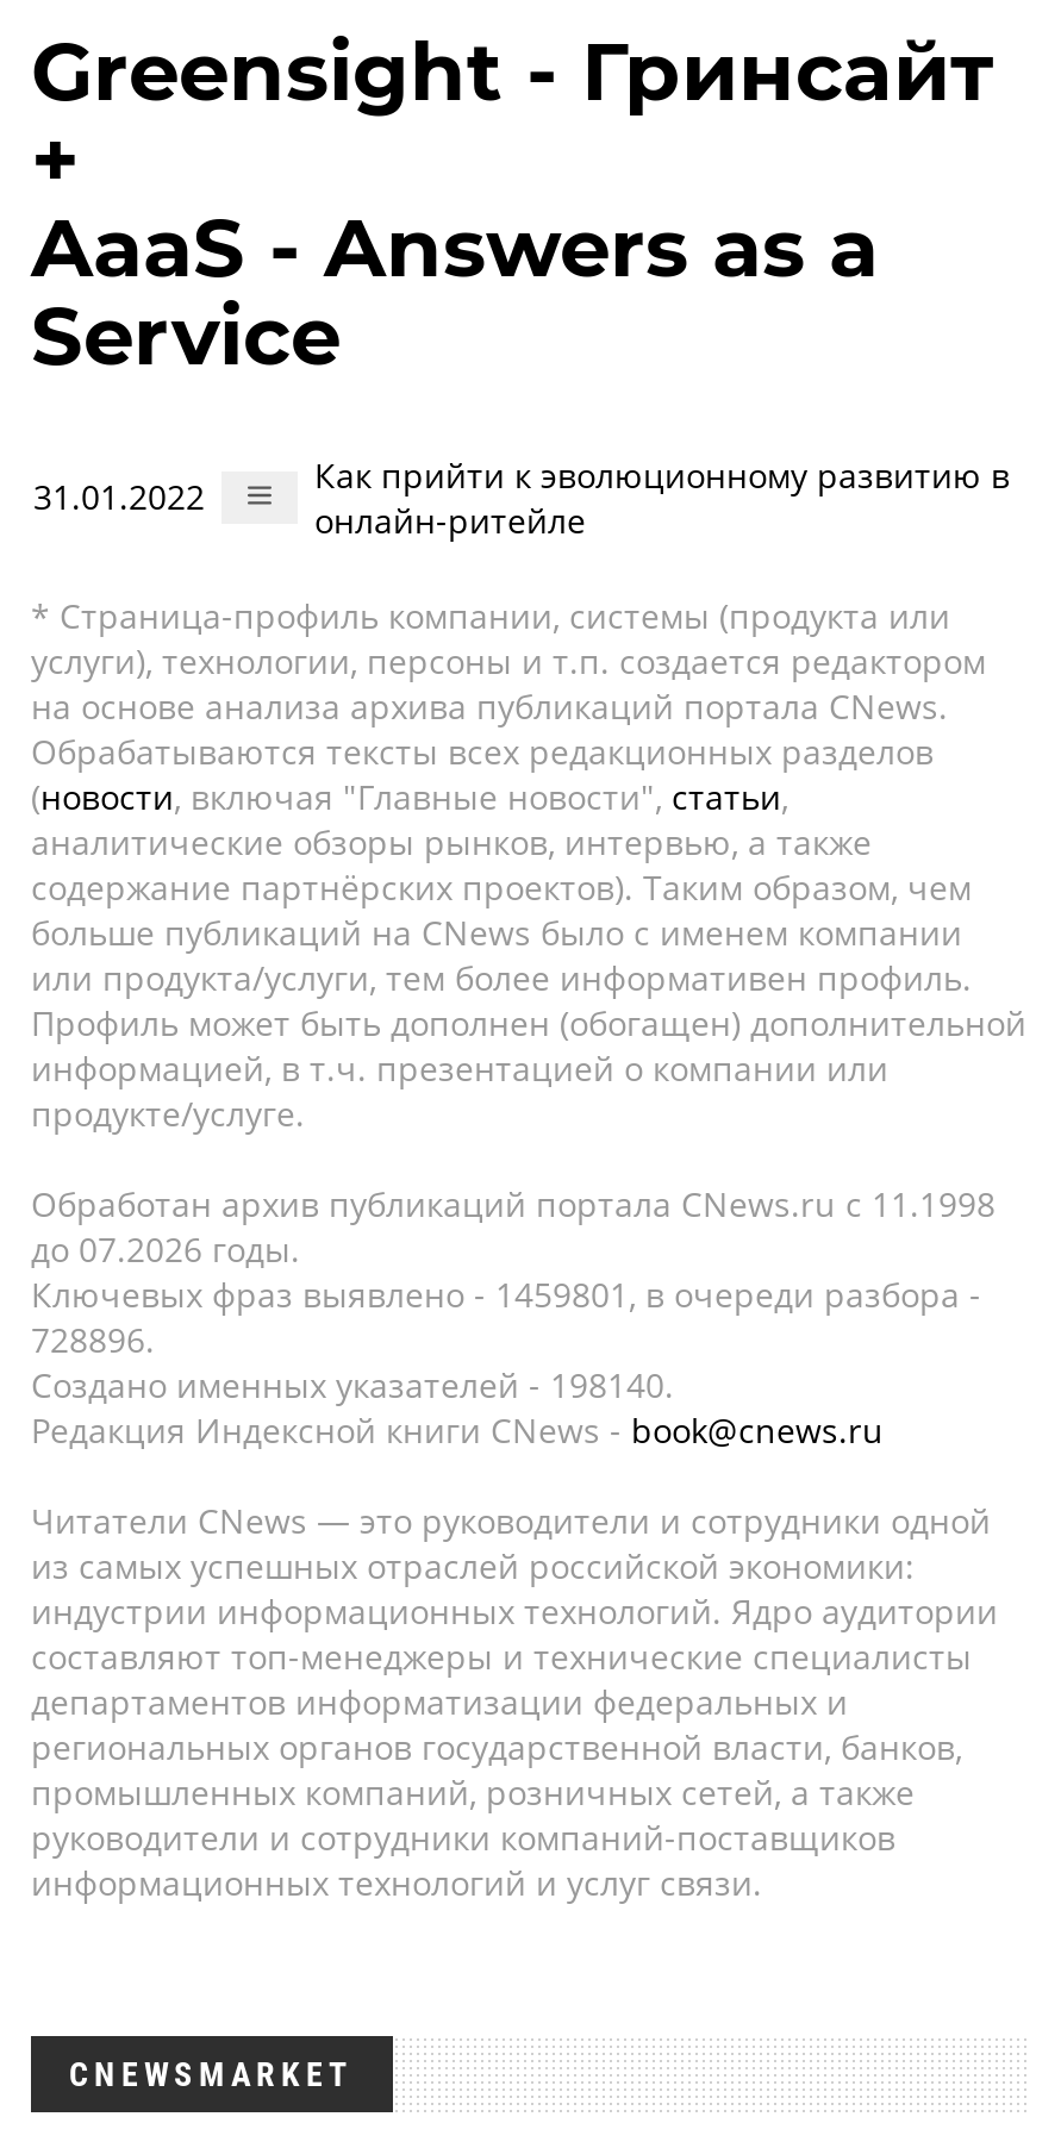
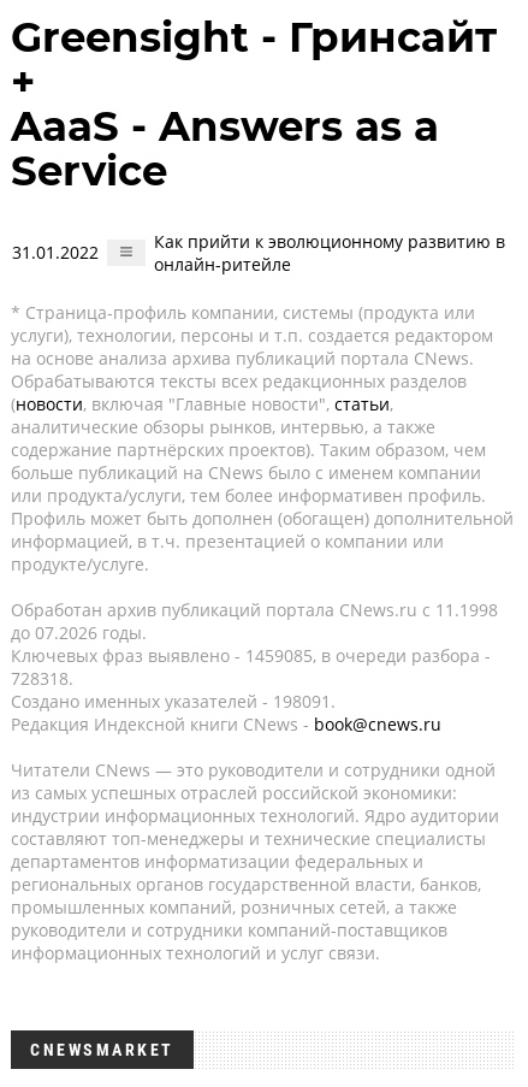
[31,1272,981,1317] Ключевых фраз выявлено - 1459801, в очереди разбора - -> [11,644,491,667] Ключевых фраз выявлено - 1459085, в очереди разбора -
[31,1317,155,1362] 728896. -> [11,667,73,690] 728318.
[31,1362,674,1407] Создано именных указателей - 198140. -> [11,690,336,713] Создано именных указателей - 198091.

